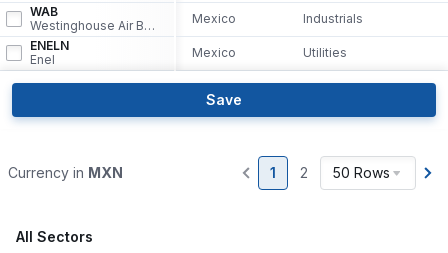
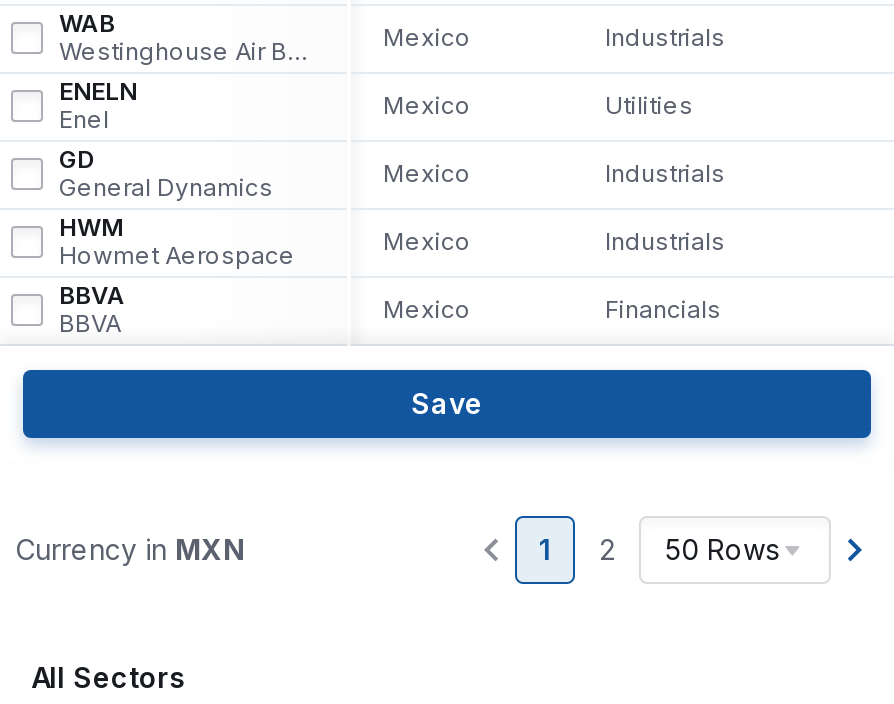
none -> [59,144,725,338] GD | General Dynamics | Mexico | Industrials | HWM | Howmet Aerospace | Mexico | Industrials | BBVA | BBVA | Mexico | Financials

